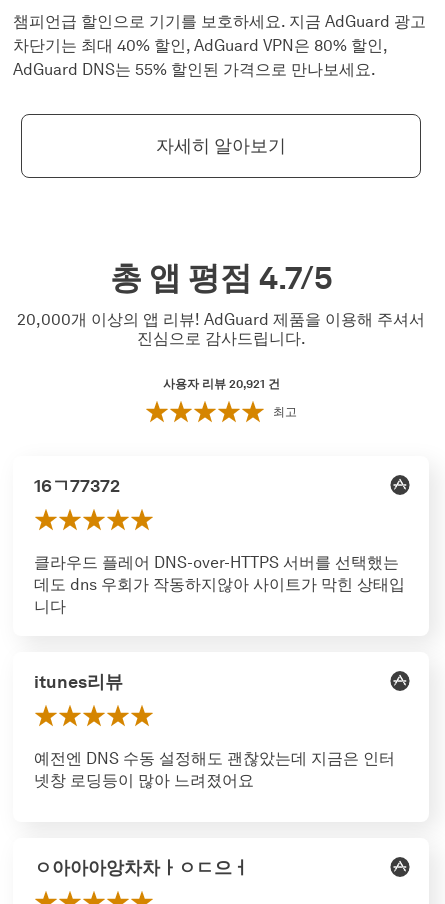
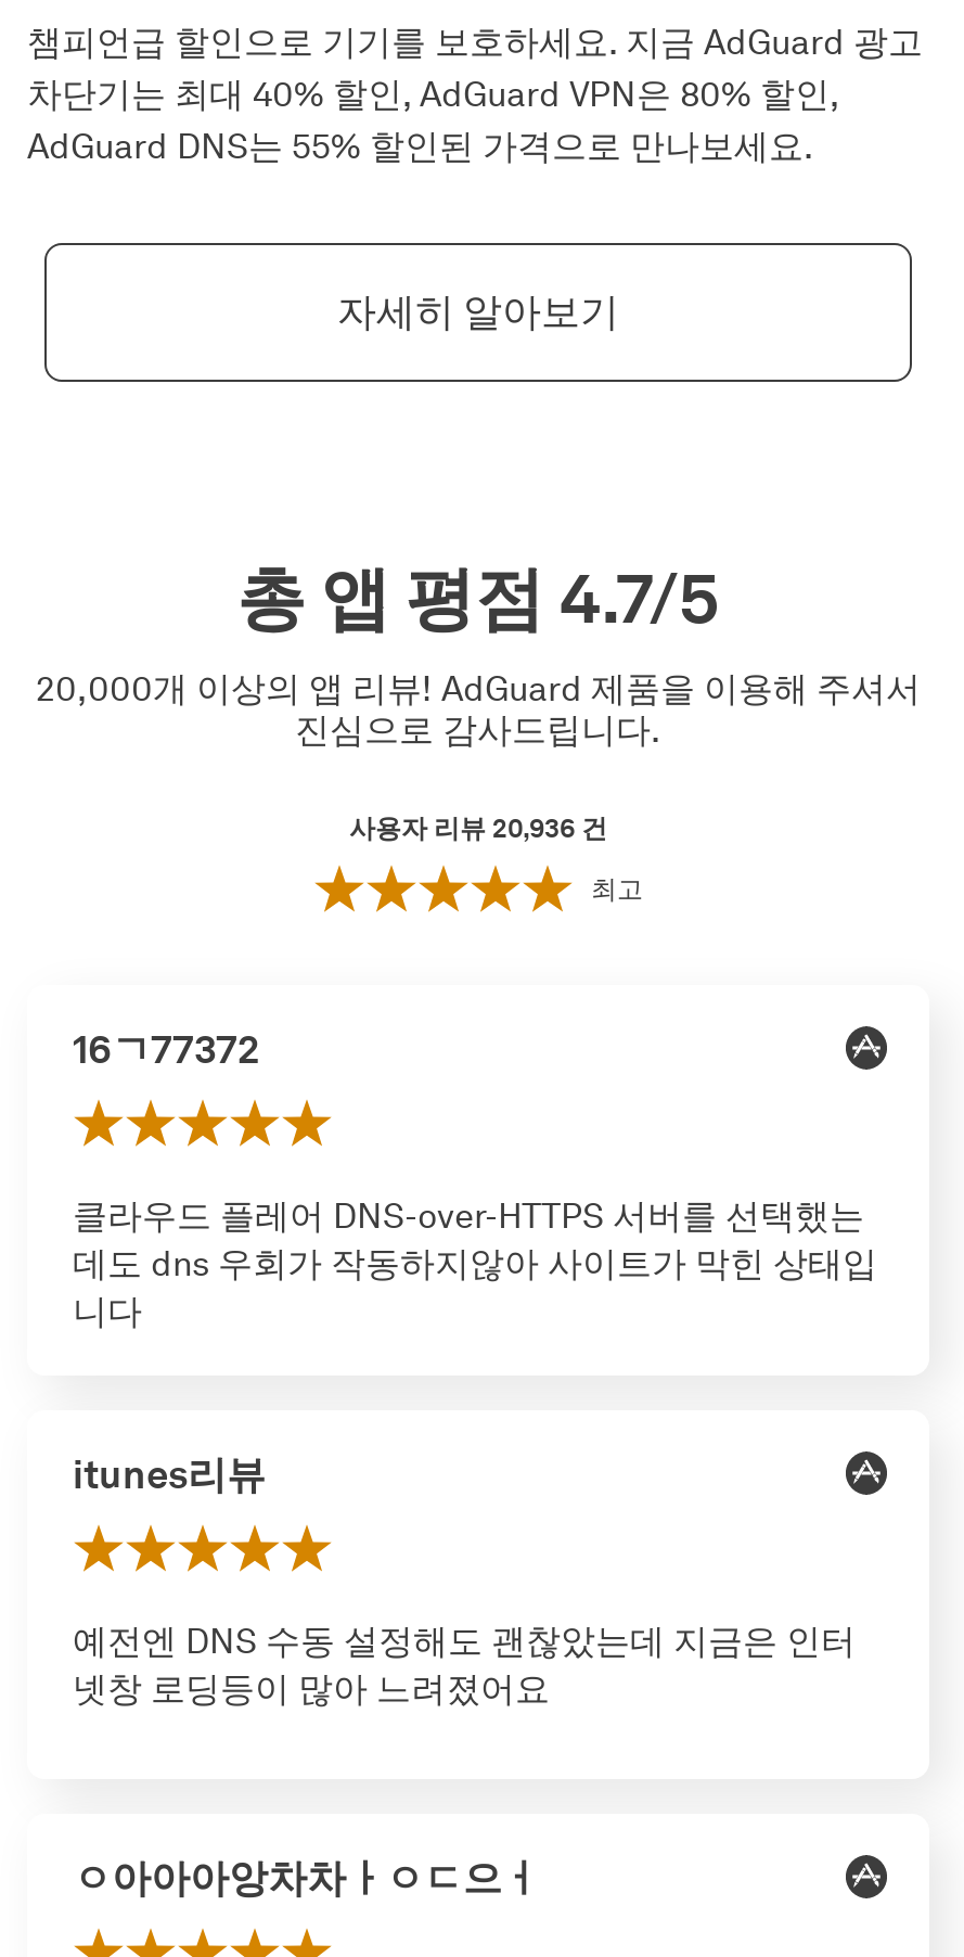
[162,376,279,391] 사용자 리뷰 20,921 건 -> [349,811,607,844] 사용자 리뷰 20,936 건

